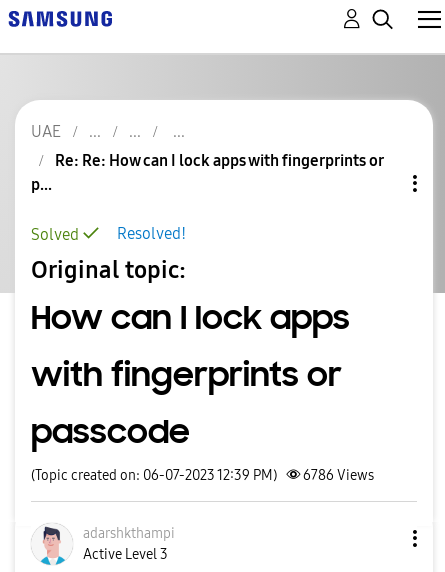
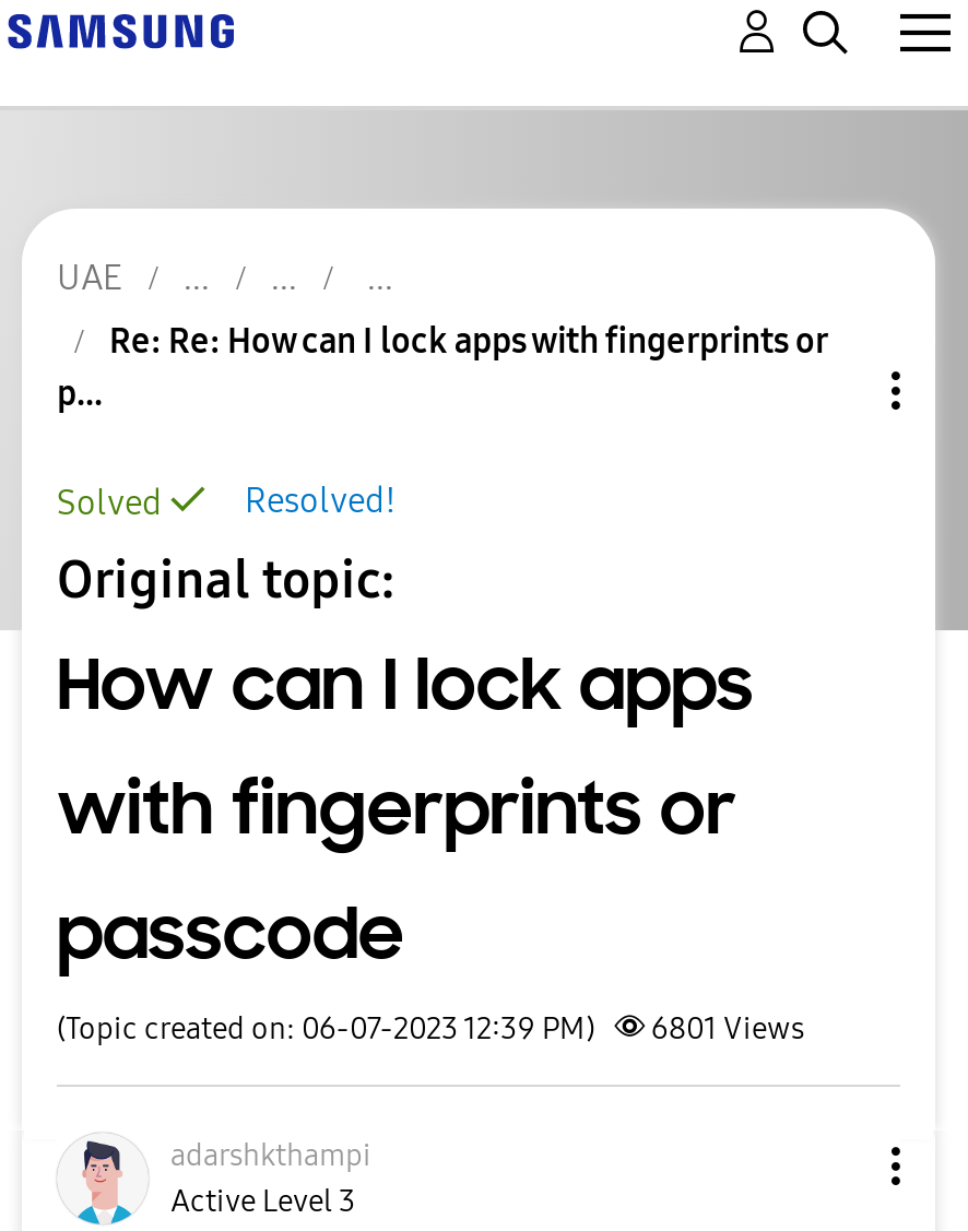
[31,467,374,484] (Topic created on: 06-07-2023 12:39 PM) 6786 Views -> [57,1010,804,1047] (Topic created on: 06-07-2023 12:39 PM) 6801 Views

